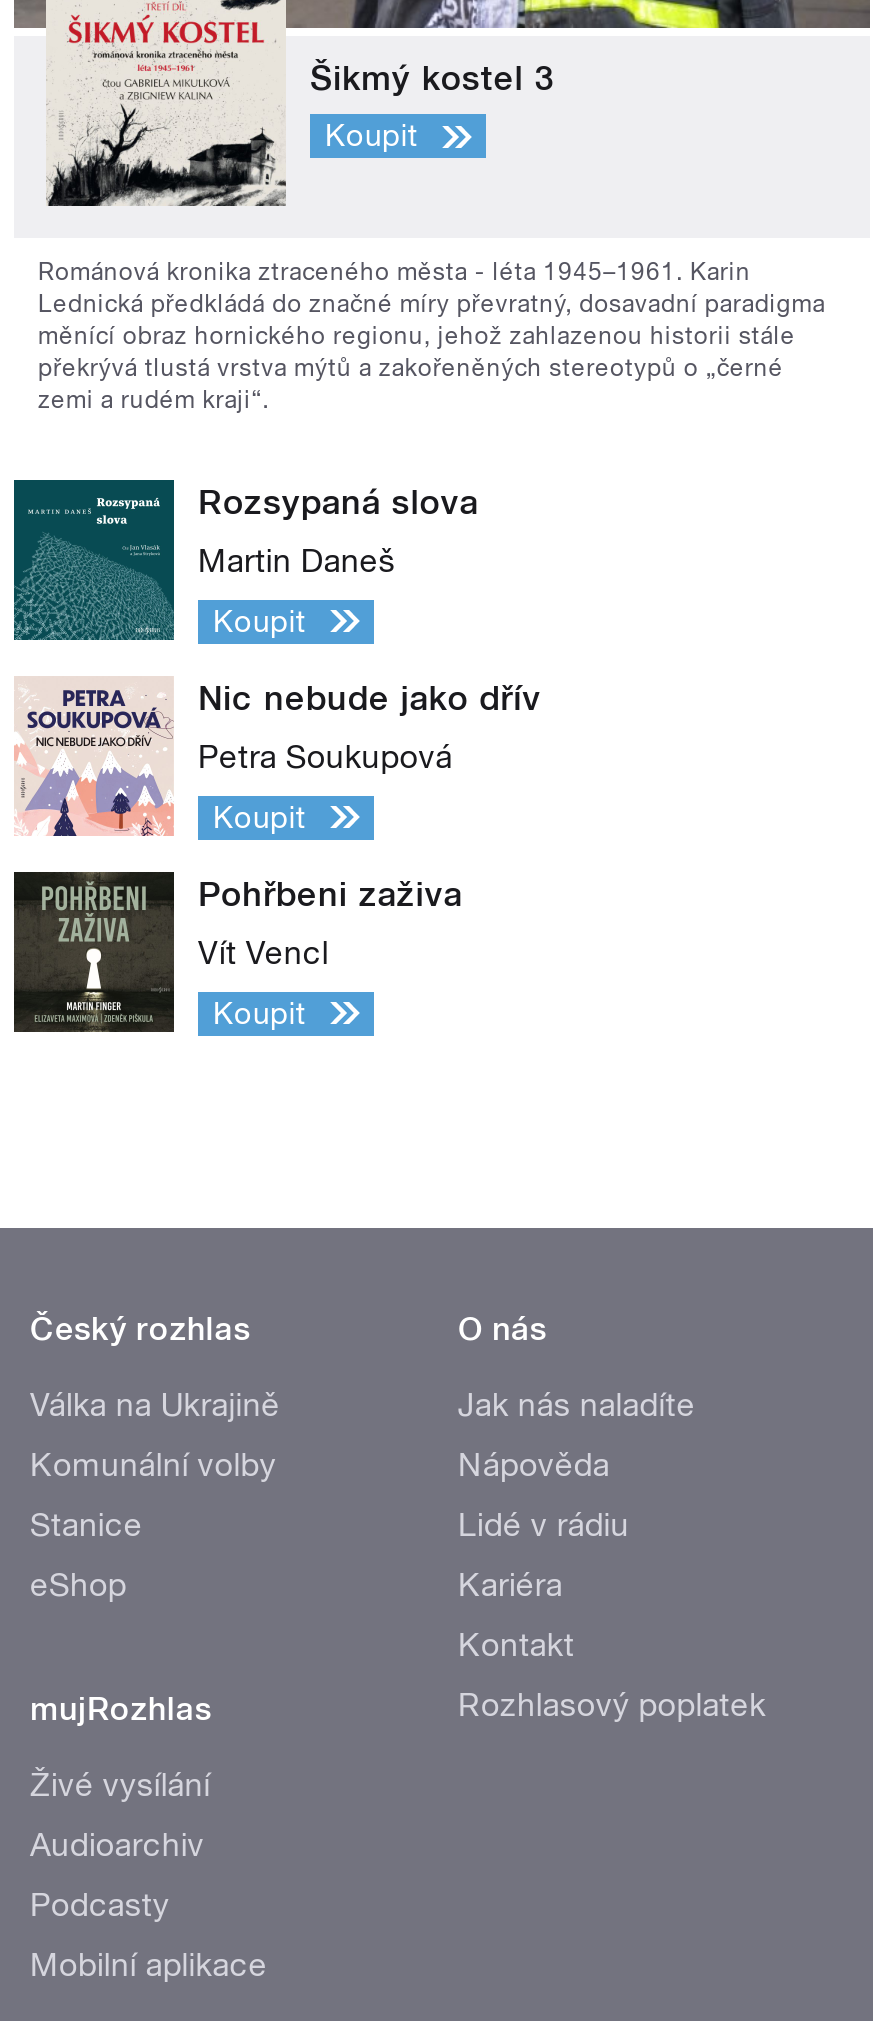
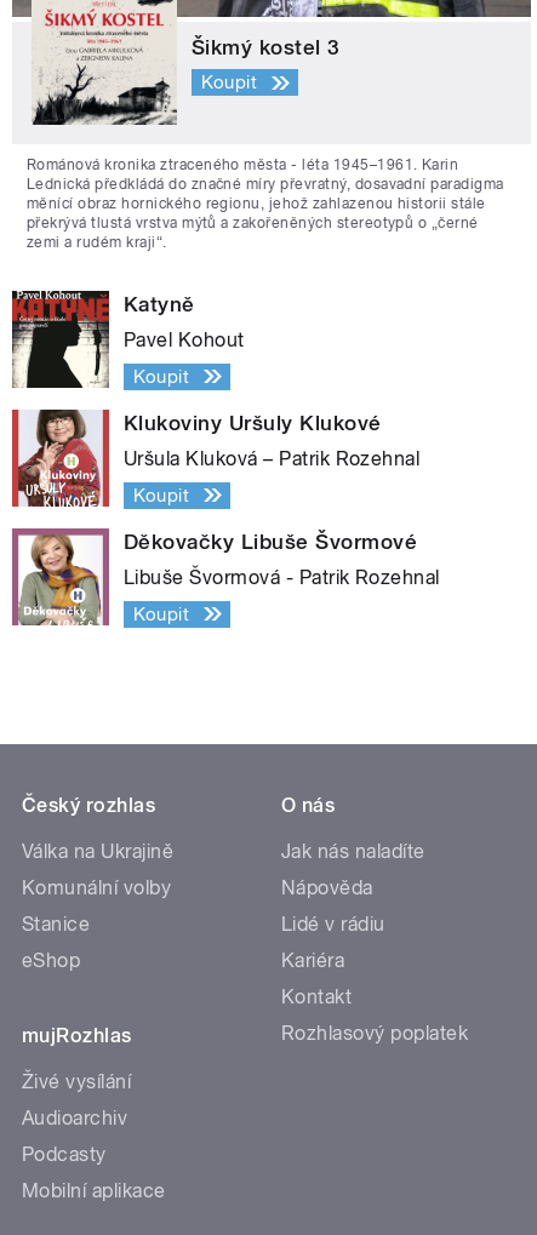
[12,478,478,642] [image] | Rozsypaná slova -> [11,290,195,389] [image] | Katyně
[198,542,396,580] Martin Daneš -> [124,328,245,351] Pavel Kohout
[14,676,541,838] [image] | Nic nebude jako dřív -> [11,408,381,508] [image] | Klukoviny Uršuly Klukové
[198,738,452,776] Petra Soukupová -> [124,447,420,470] Uršula Kluková – Patrik Rozehnal
[12,870,462,1034] [image] | Pohřbeni zaživa -> [11,527,417,627] [image] | Děkovačky Libuše Švormové
[198,934,329,972] Vít Vencl -> [124,566,440,589] Libuše Švormová - Patrik Rozehnal

